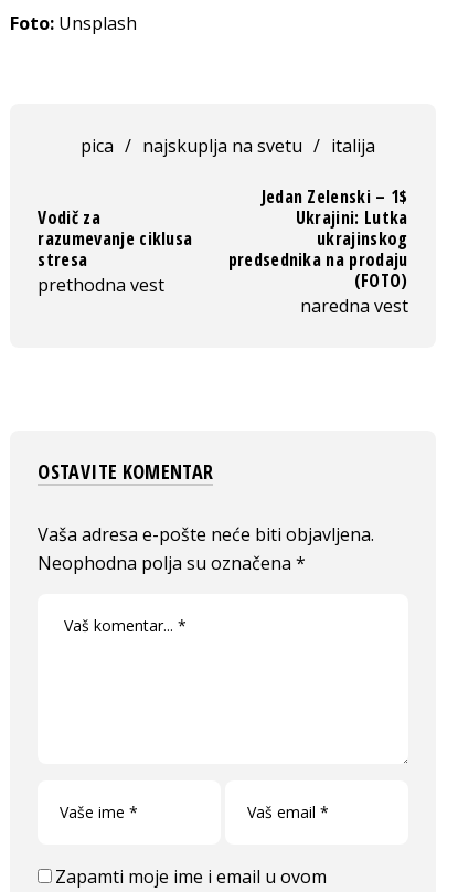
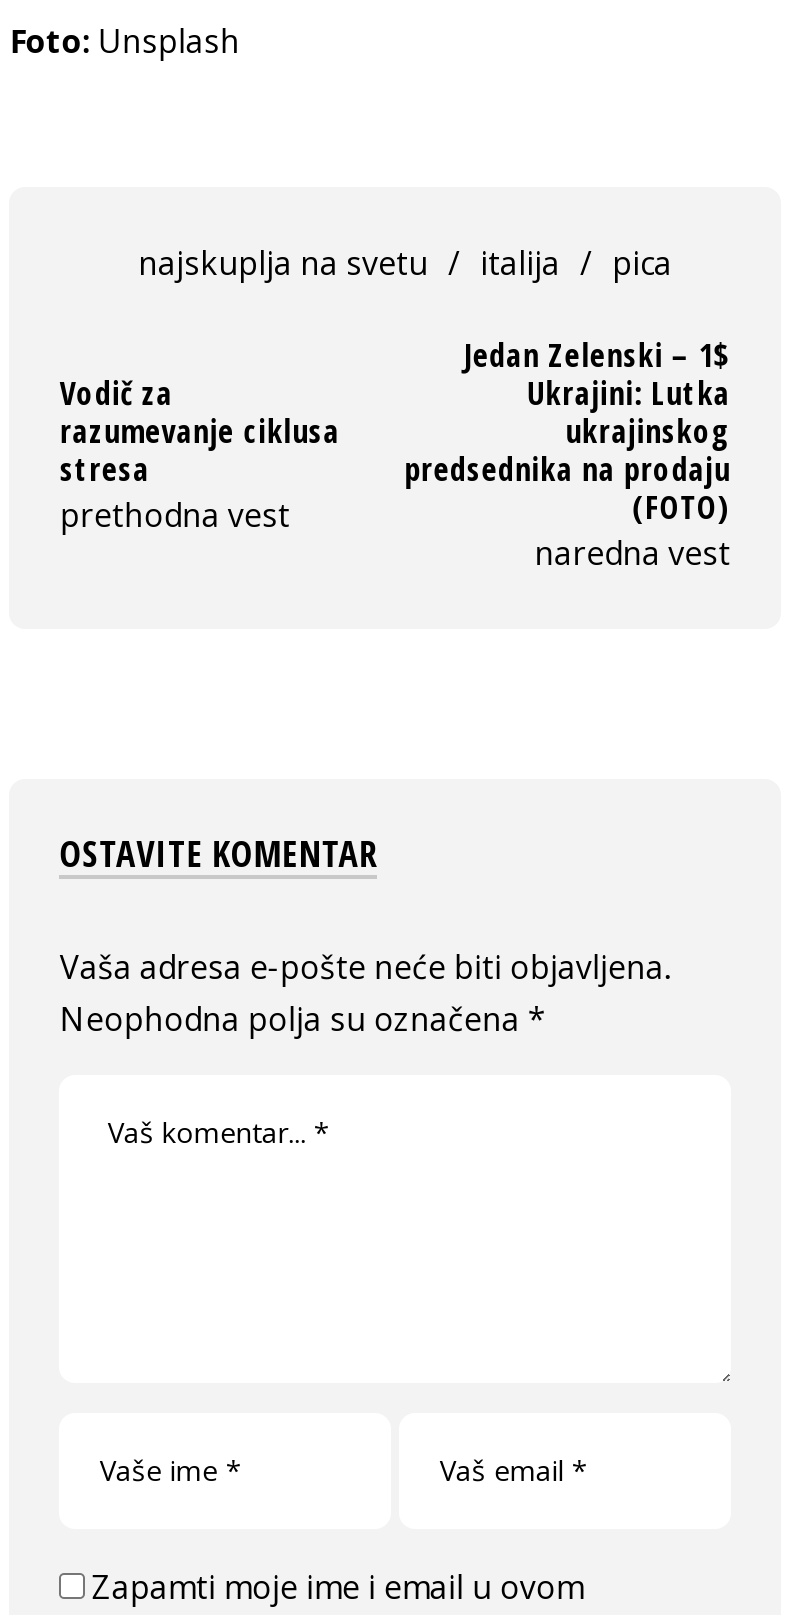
[81,133,376,158] pica / najskuplja na svetu / italija -> [138,241,672,285] najskuplja na svetu / italija / pica

